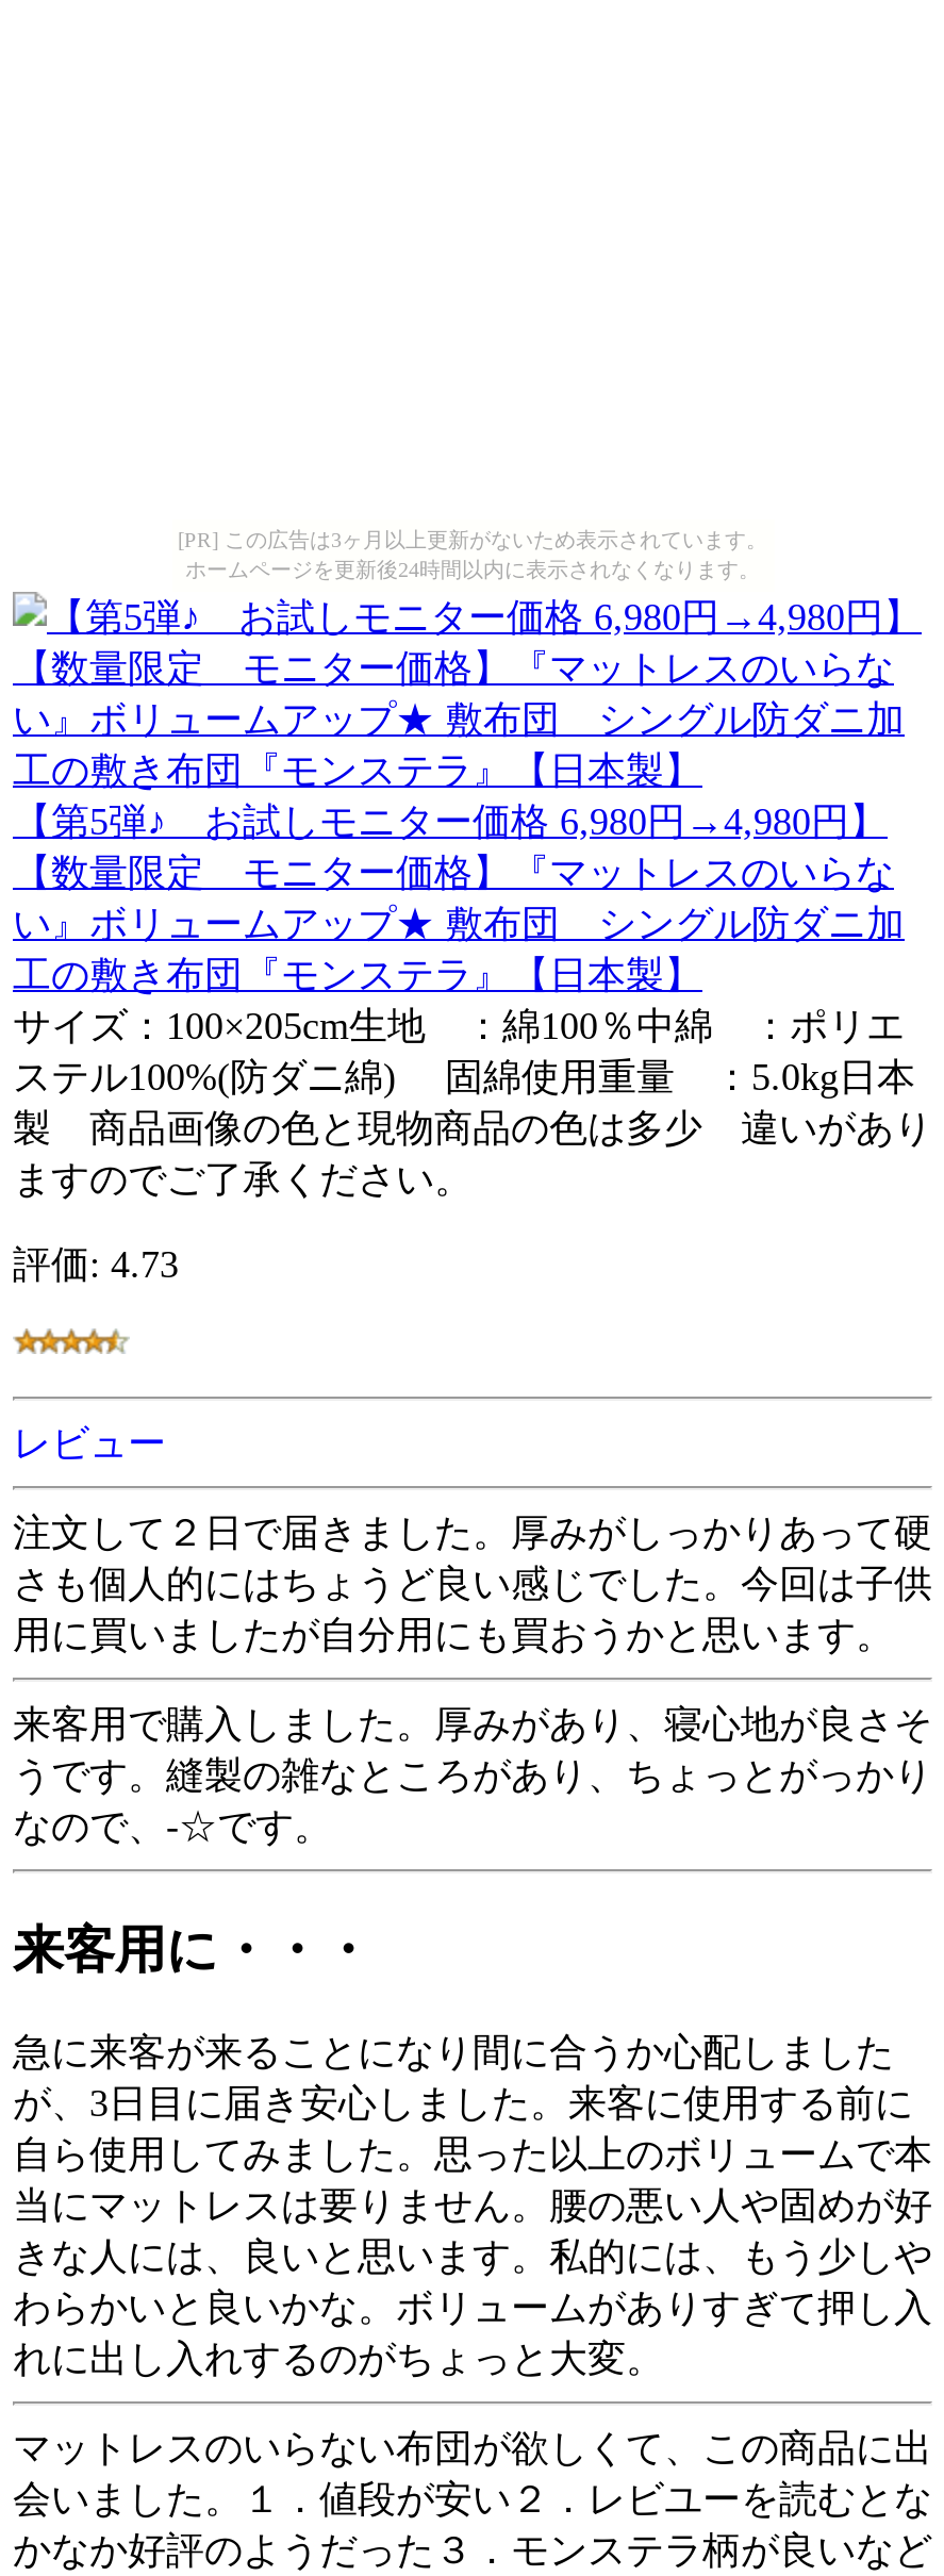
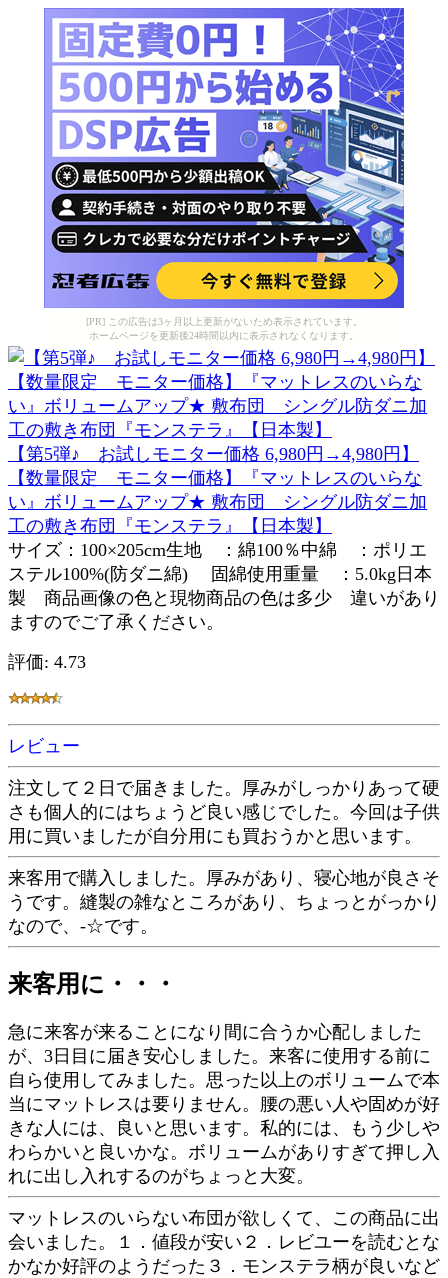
none -> [43,7,405,309] [image]

